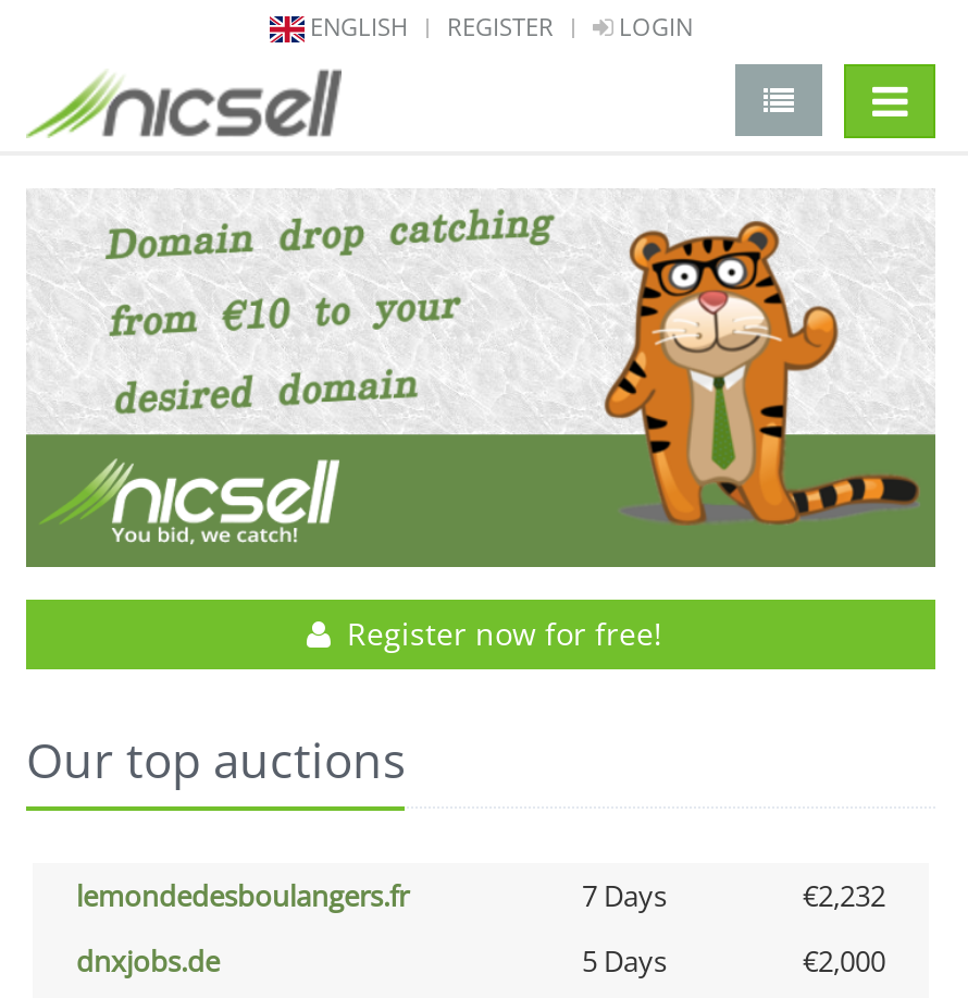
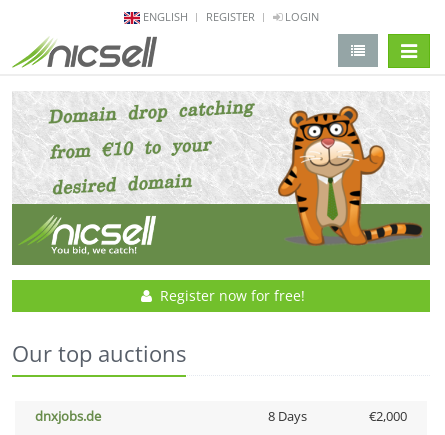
[76,877,885,916] lemondedesboulangers.fr | 7 Days | €2,232 -> none
[582,942,667,981] 5 Days -> [267,407,306,425] 8 Days

